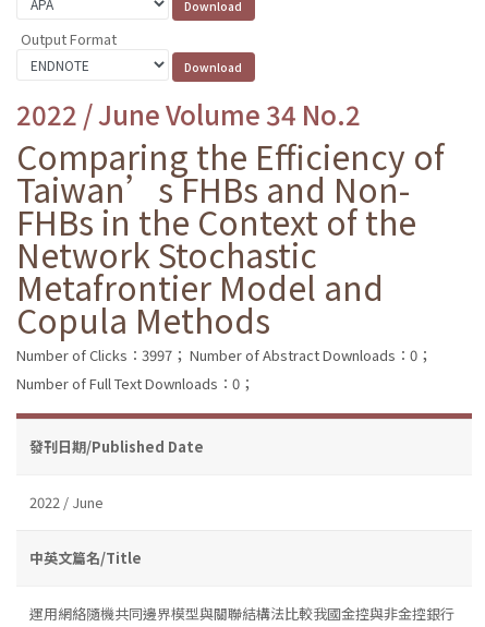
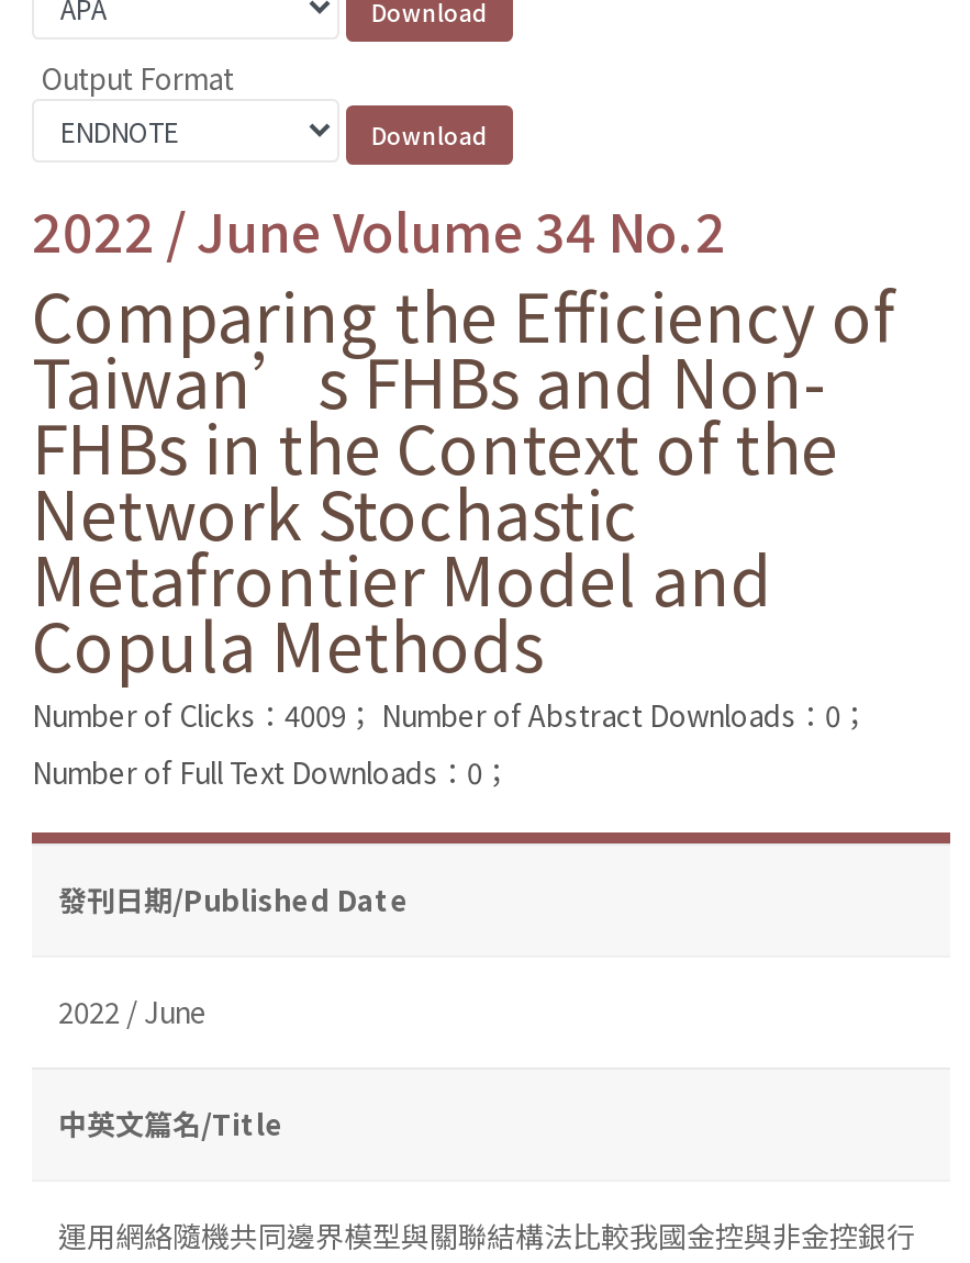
[16,344,432,365] Number of Clicks：3997； Number of Abstract Downloads：0； -> [32,693,869,735] Number of Clicks：4009； Number of Abstract Downloads：0；

